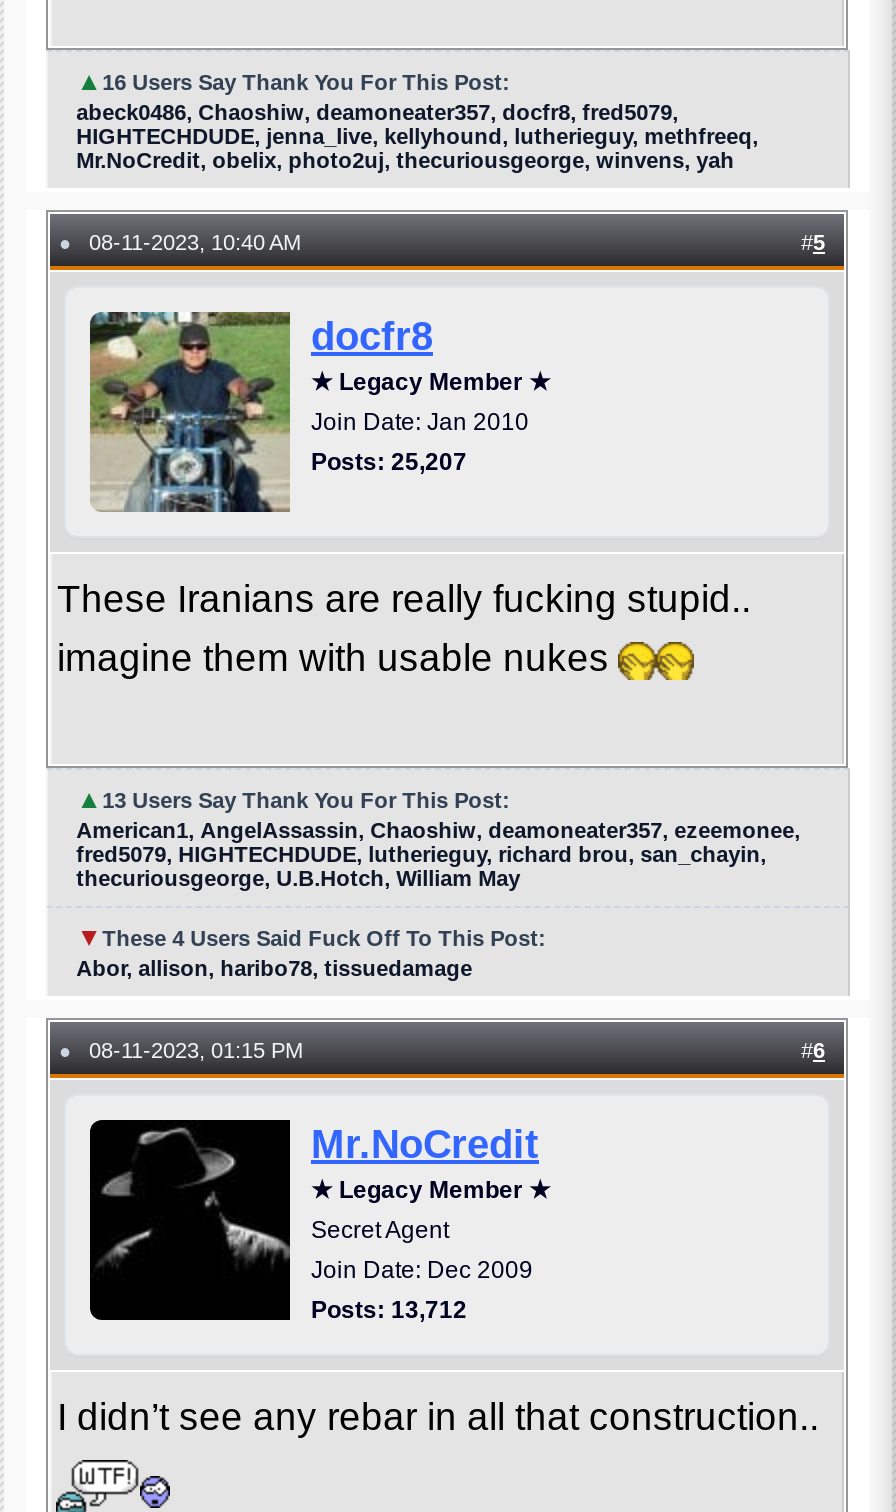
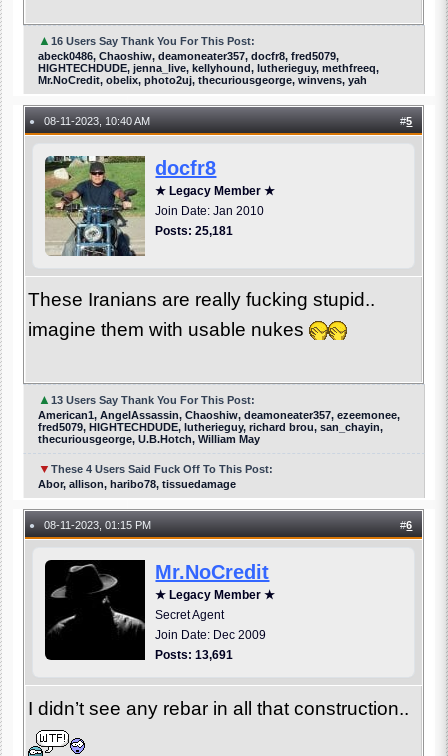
[311,448,467,476] Posts: 25,207 -> [155,224,233,238] Posts: 25,181
[311,1296,467,1324] Posts: 13,712 -> [155,648,233,662] Posts: 13,691

